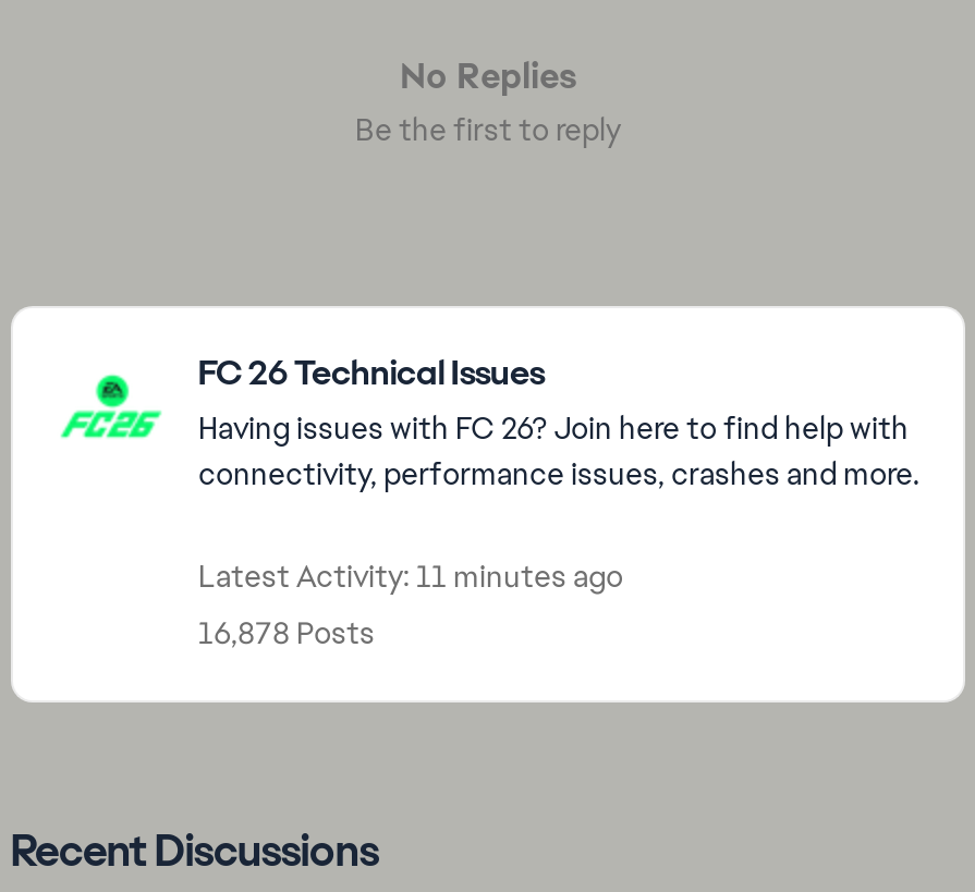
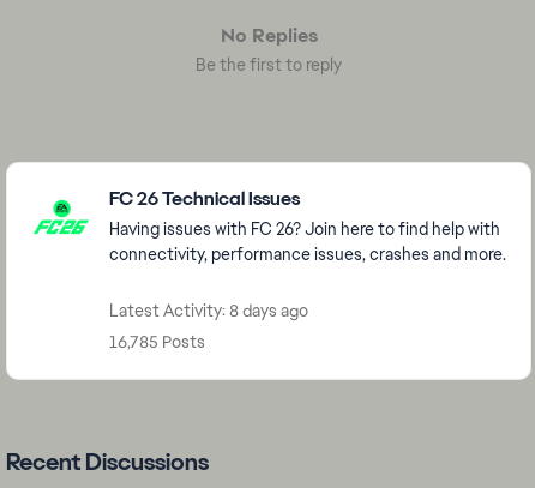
[198,557,623,596] Latest Activity: 11 minutes ago -> [109,300,308,321] Latest Activity: 8 days ago
[198,613,375,652] 16,878 Posts -> [109,331,205,353] 16,785 Posts

